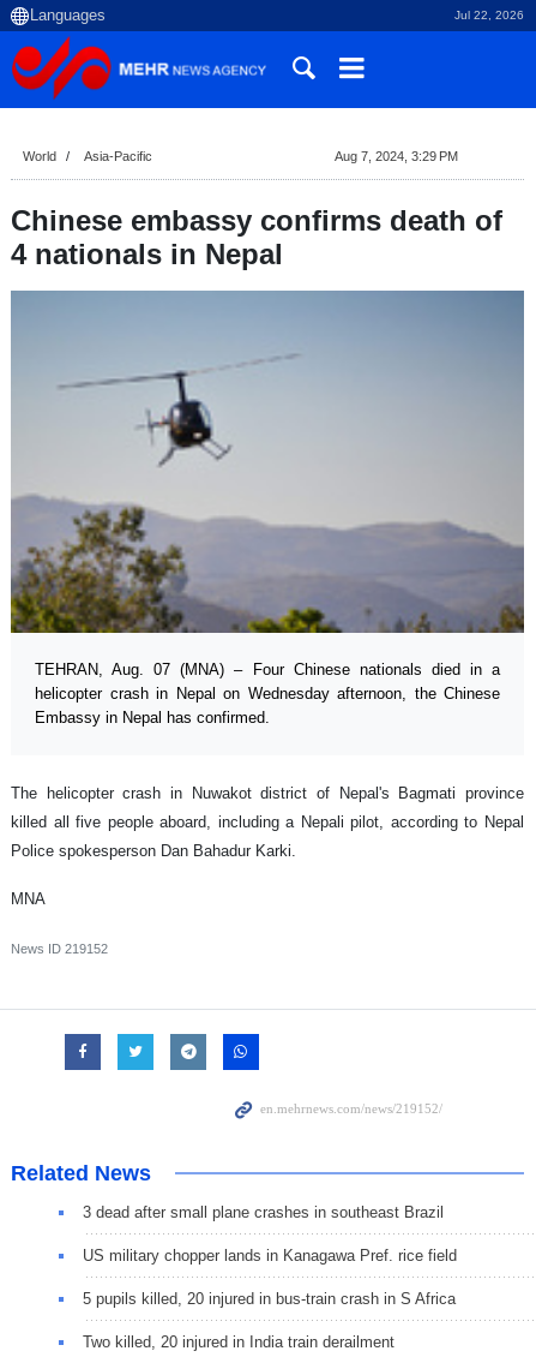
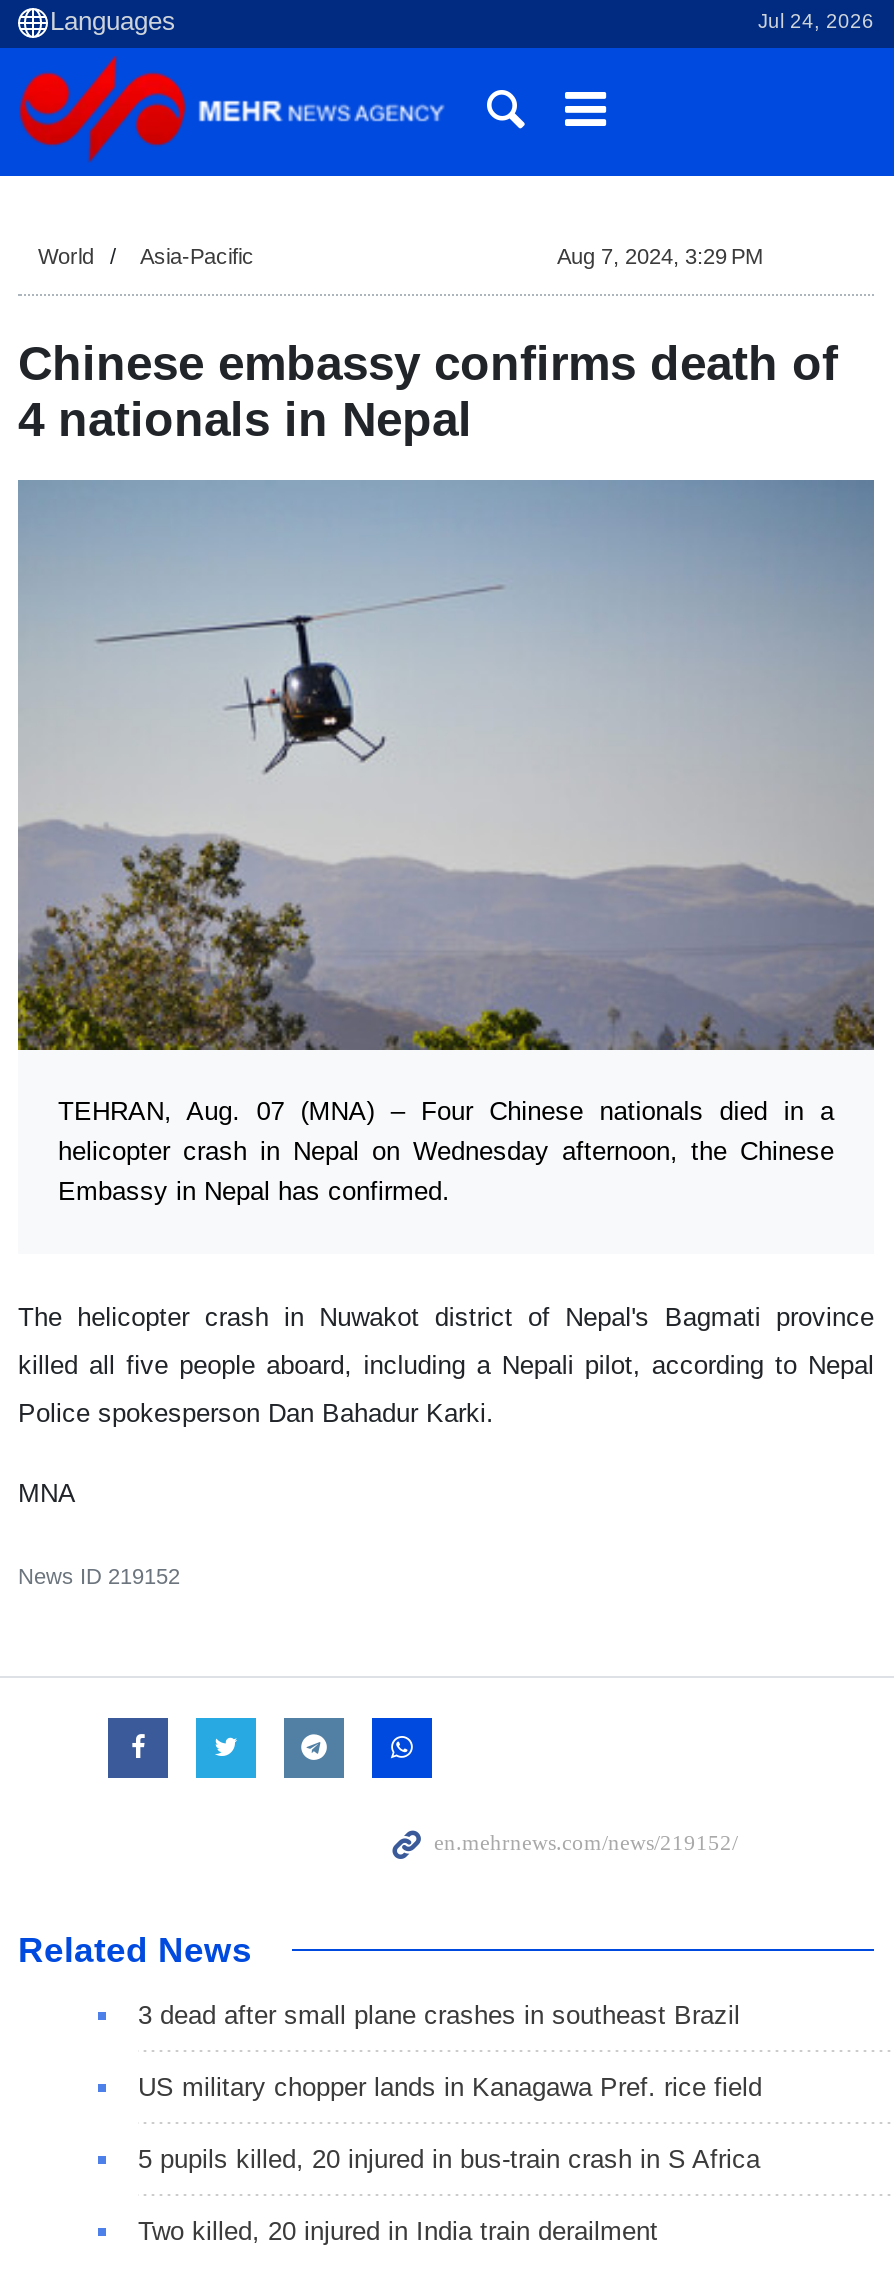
[454,8,524,22] Jul 22, 2026 -> [758,10,874,32] Jul 24, 2026

